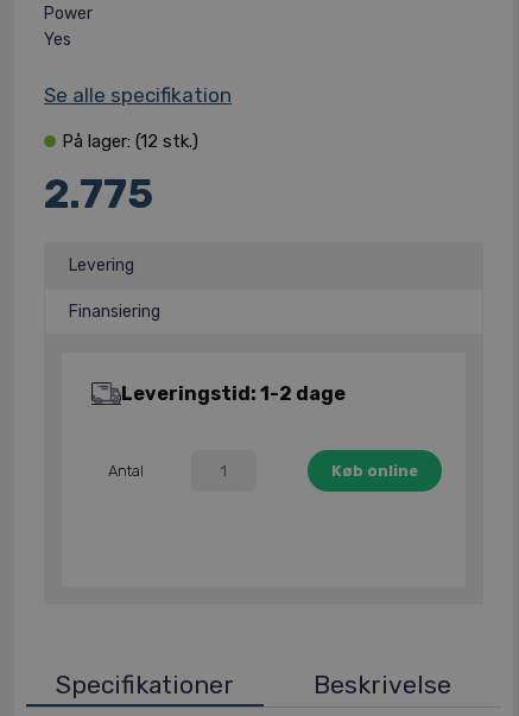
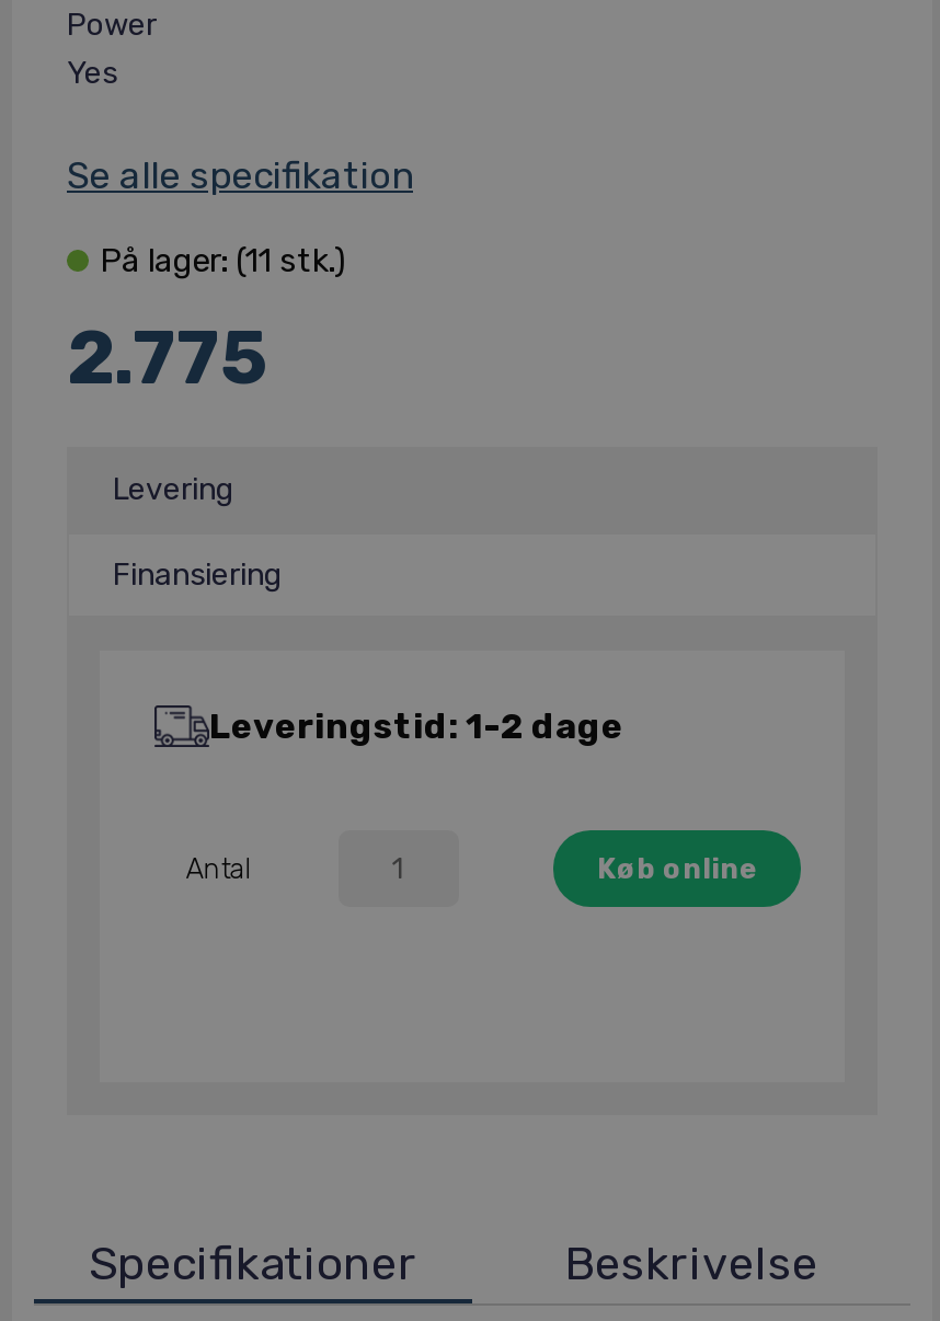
[62,131,198,152] På lager: (12 stk.) -> [100,241,345,281] På lager: (11 stk.)

